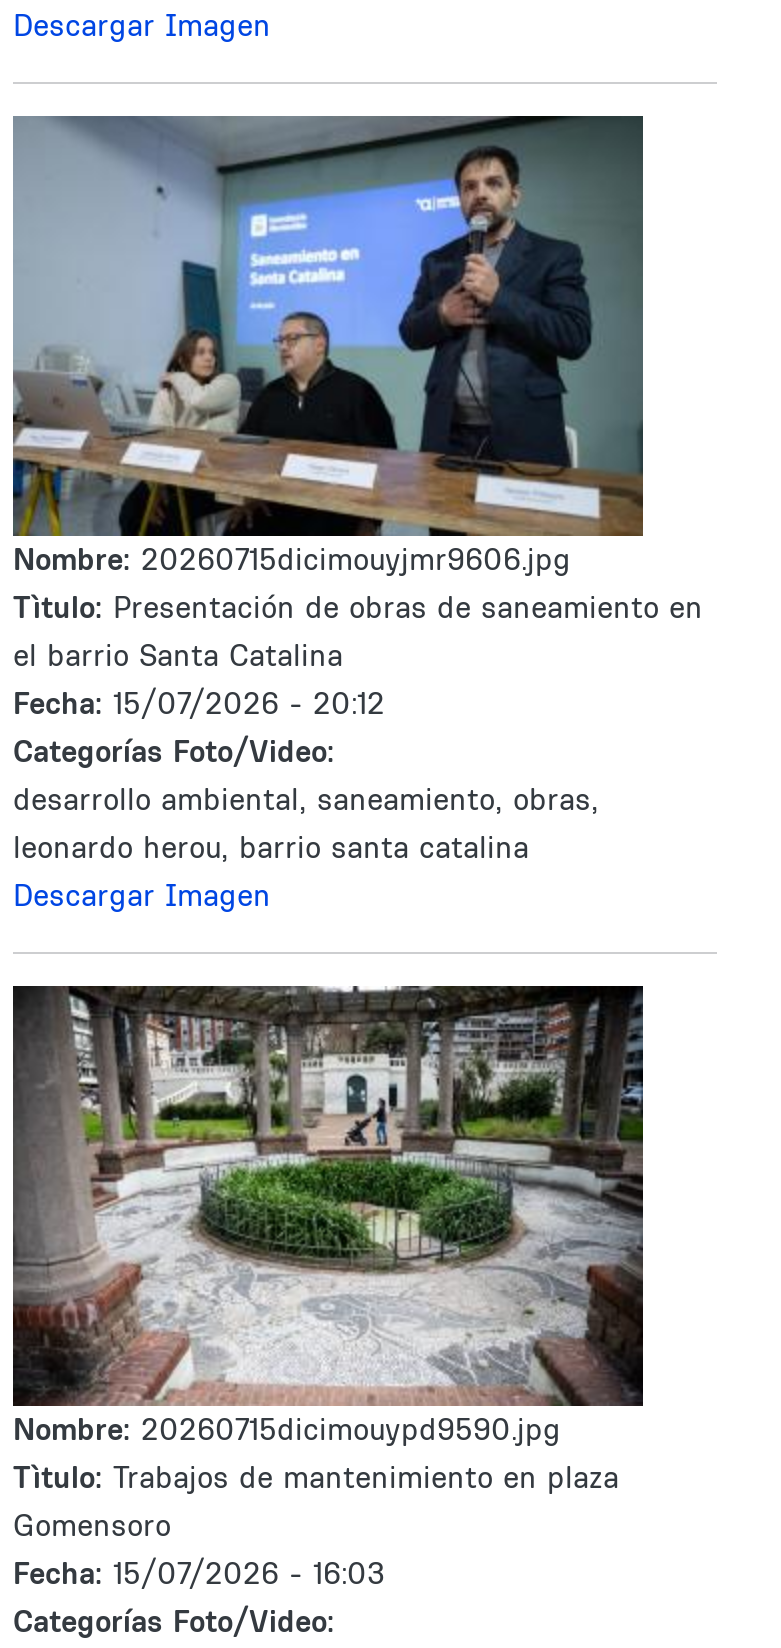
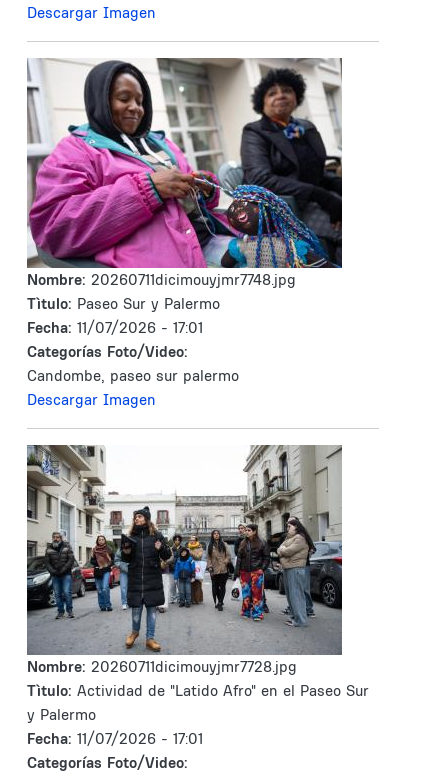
[13,114,703,722] [image] | Nombre: 20260715dicimouyjmr9606.jpg | Tìtulo: Presentación de obras de saneamiento en | el barrio Santa Catalina | Fecha: 15/07/2026 - 20:12 -> [27,57,342,337] [image] | Nombre: 20260711dicimouyjmr7748.jpg | Tìtulo: Paseo Sur y Palermo | Fecha: 11/07/2026 - 17:01
[13,780,599,866] desarrollo ambiental, saneamiento, obras, | leonardo herou, barrio santa catalina -> [27,366,239,385] Candombe, paseo sur palermo
[11,984,645,1592] [image] | Nombre: 20260715dicimouypd9590.jpg | Tìtulo: Trabajos de mantenimiento en plaza | Gomensoro | Fecha: 15/07/2026 - 16:03 -> [26,445,369,748] [image] | Nombre: 20260711dicimouyjmr7728.jpg | Tìtulo: Actividad de "Latido Afro" en el Paseo Sur | y Palermo | Fecha: 11/07/2026 - 17:01

